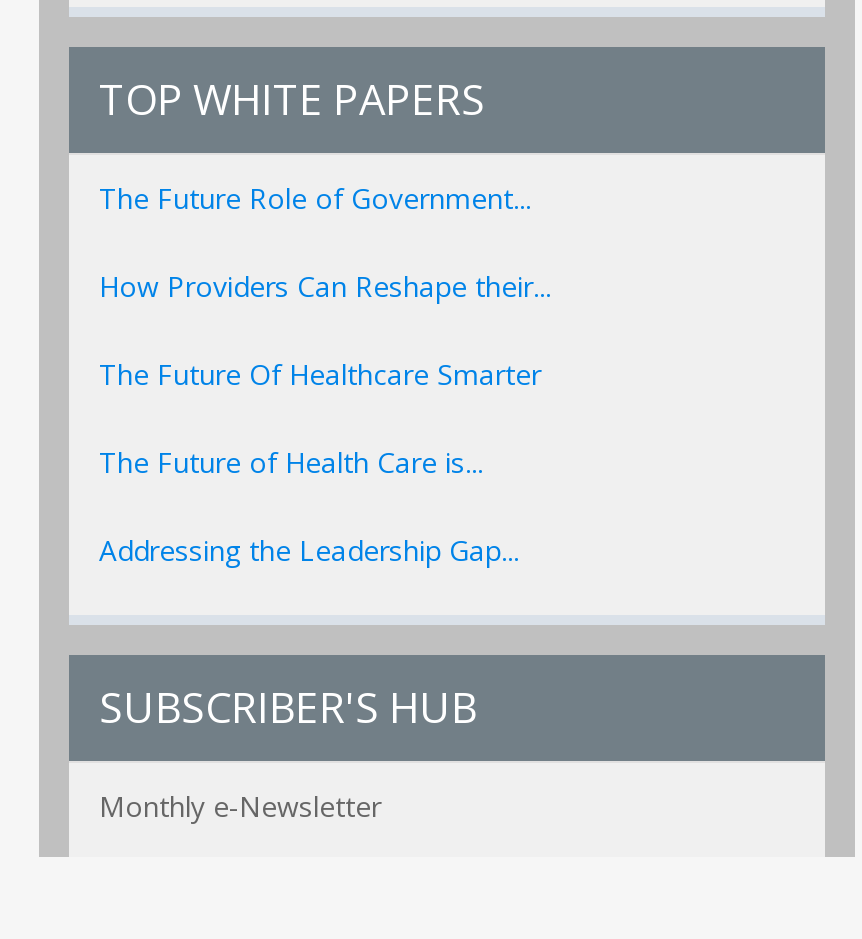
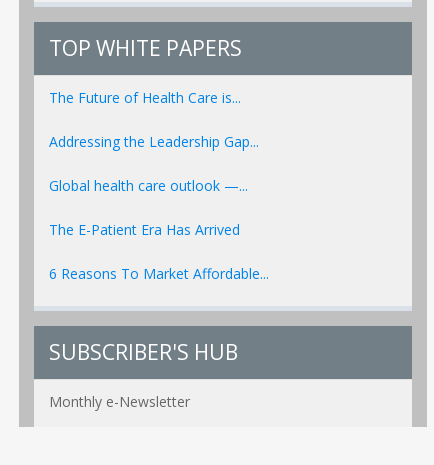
[99,178,551,392] The Future Role of Government... | How Providers Can Reshape their... | The Future Of Healthcare Smarter -> none
moved [99,442,519,568] -> [49,88,259,151]: The Future of Health Care is... | Addressing the Leadership Gap...
none -> [49,176,269,283] Global health care outlook —... | The E-Patient Era Has Arrived | 6 Reasons To Market Affordable...

